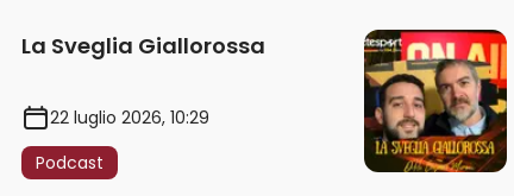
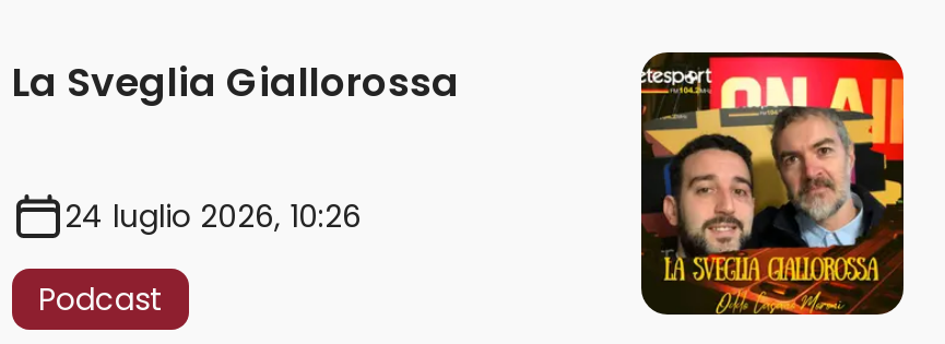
[50,106,209,130] 22 luglio 2026, 10:29 -> [64,193,362,237] 24 luglio 2026, 10:26

